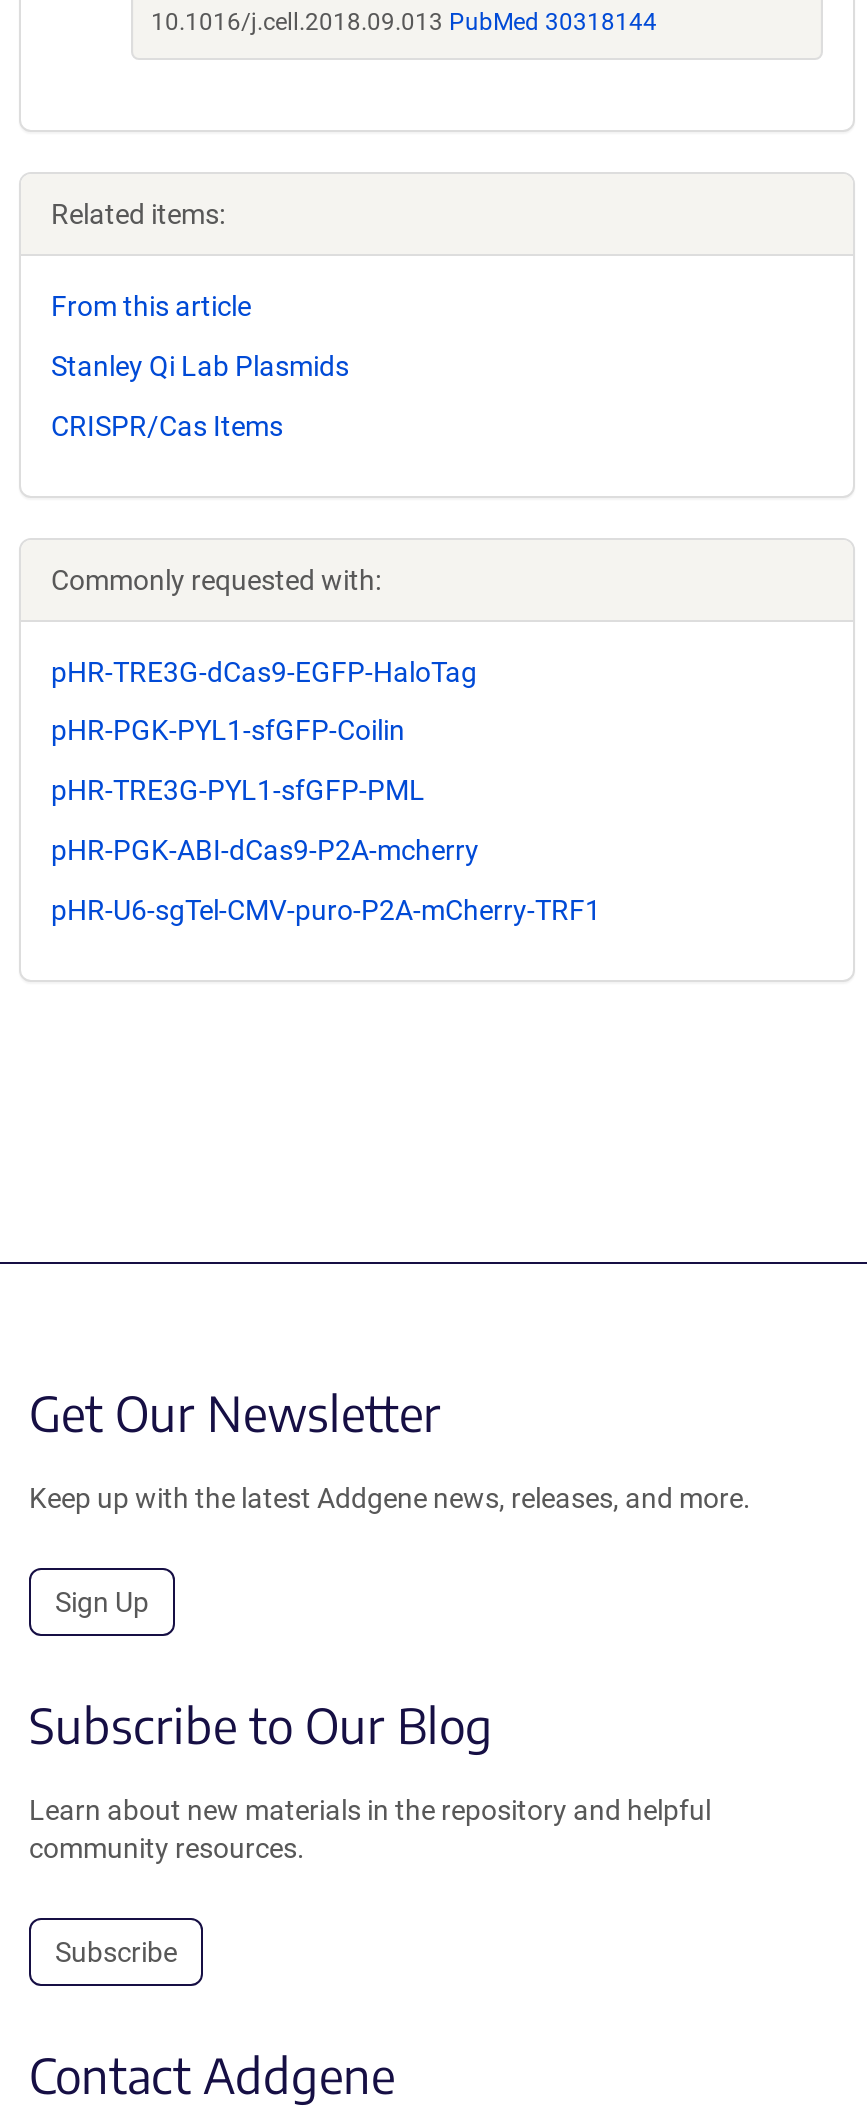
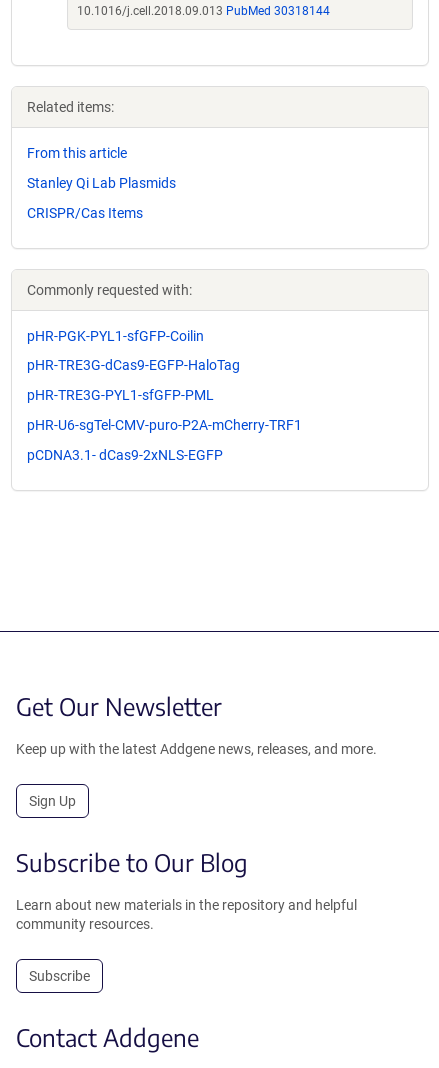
moved [51,655,477,687] -> [27,357,240,373]: pHR-TRE3G-dCas9-EGFP-HaloTag
moved [51,715,405,747] -> [27,328,204,344]: pHR-PGK-PYL1-sfGFP-Coilin
[51,834,479,866] pHR-PGK-ABI-dCas9-P2A-mcherry -> none
moved [51,894,601,926] -> [27,417,302,433]: pHR-U6-sgTel-CMV-puro-P2A-mCherry-TRF1
none -> [27,447,223,463] pCDNA3.1- dCas9-2xNLS-EGFP

